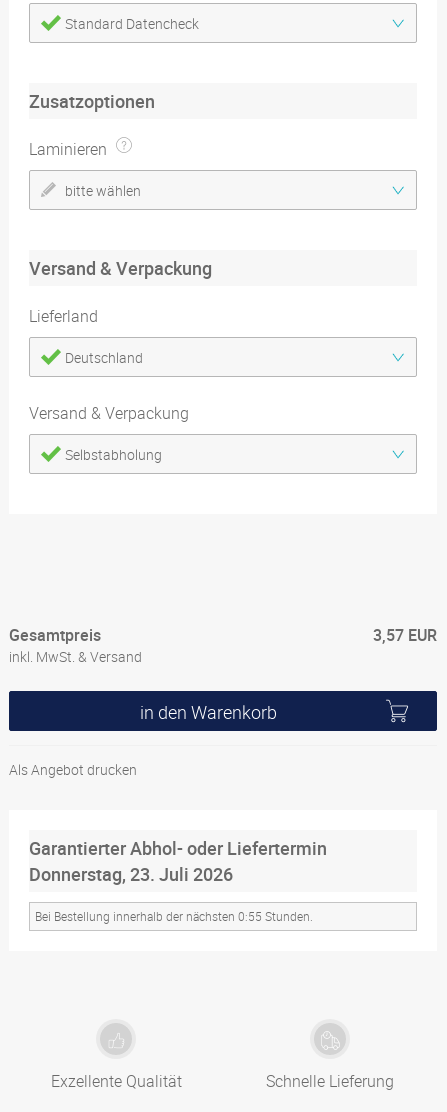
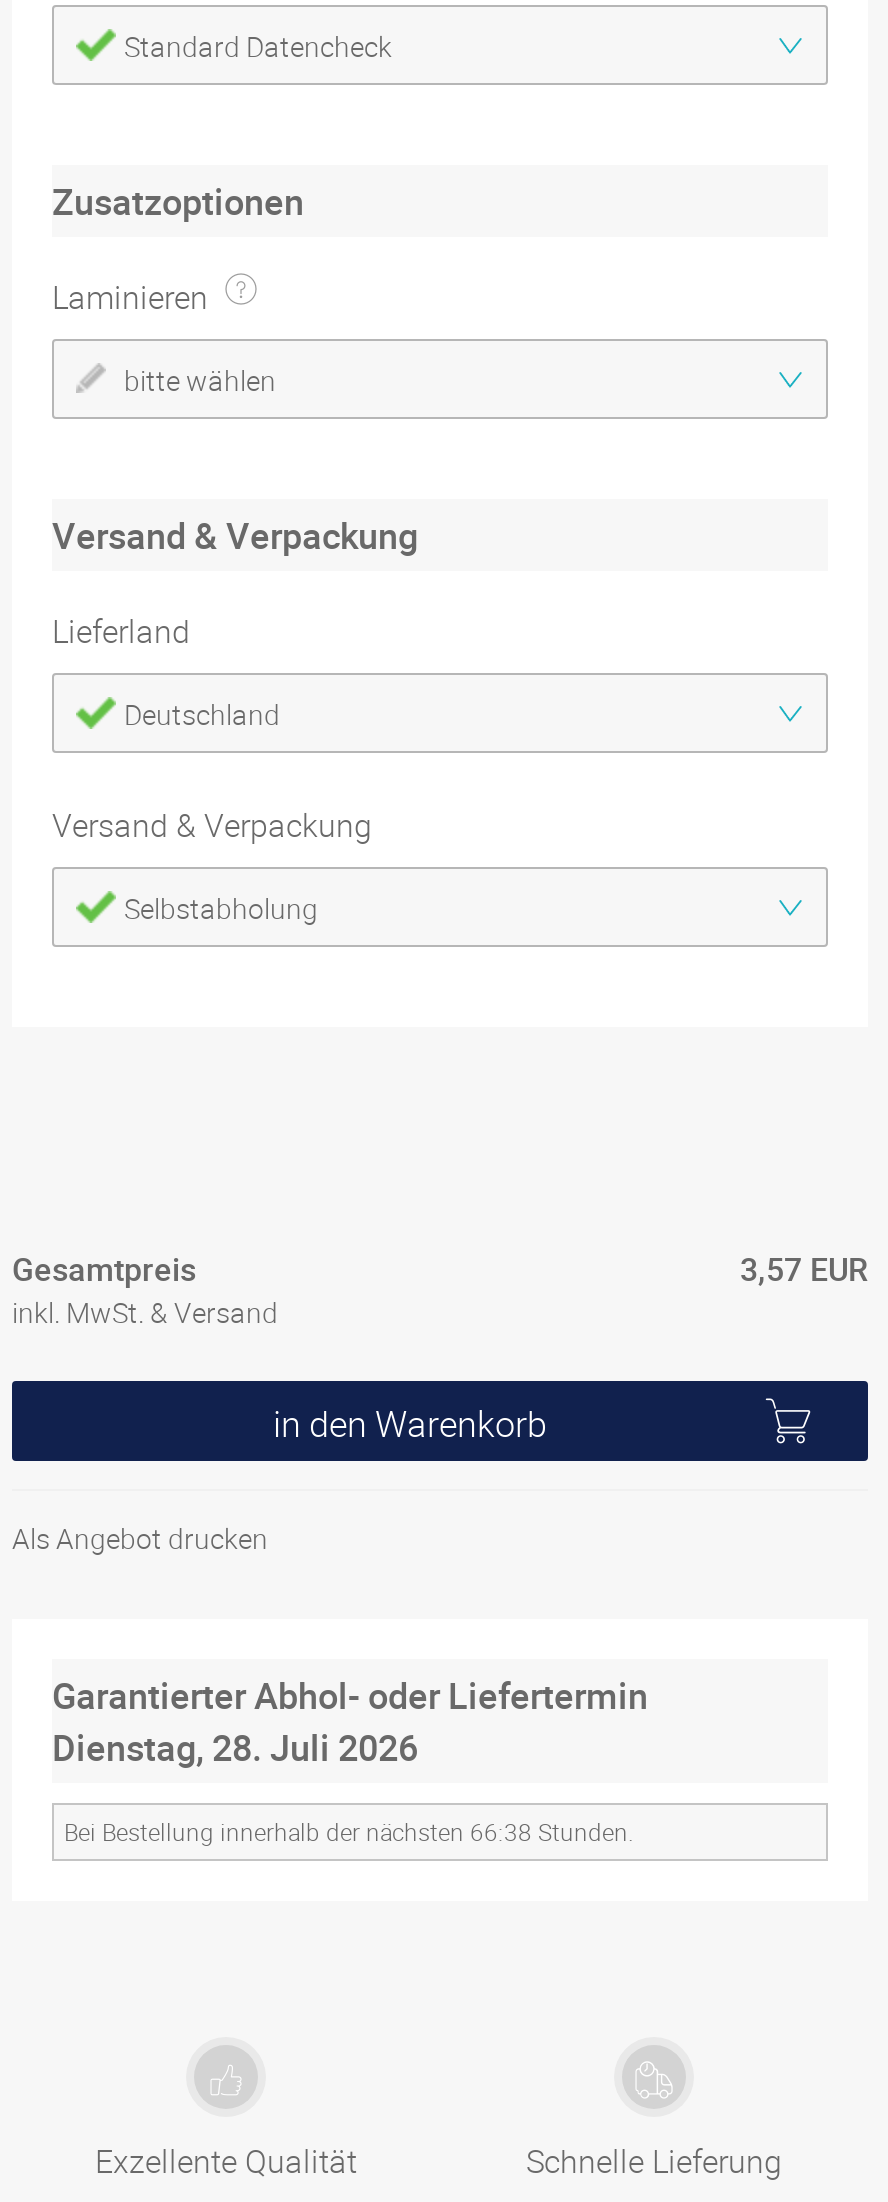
[29,862,233,886] Donnerstag, 23. Juli 2026 -> [52,1723,418,1771] Dienstag, 28. Juli 2026
[35,908,313,924] Bei Bestellung innerhalb der nächsten 0:55 Stunden. -> [64,1815,634,1847] Bei Bestellung innerhalb der nächsten 66:38 Stunden.

